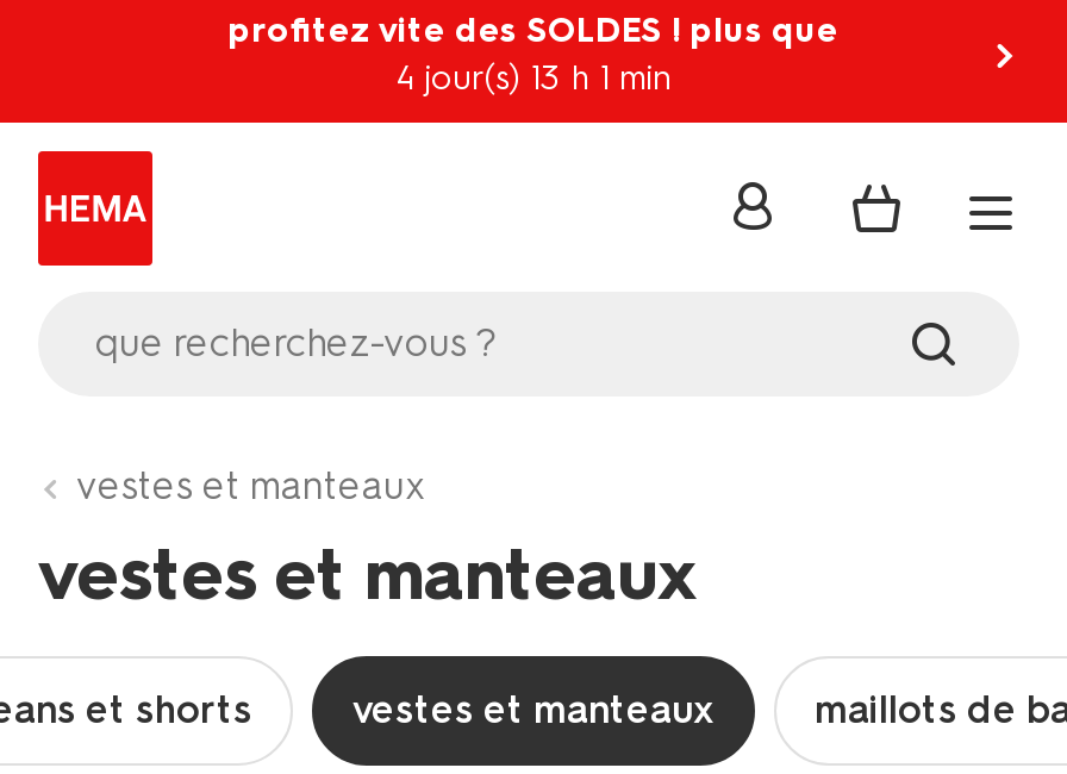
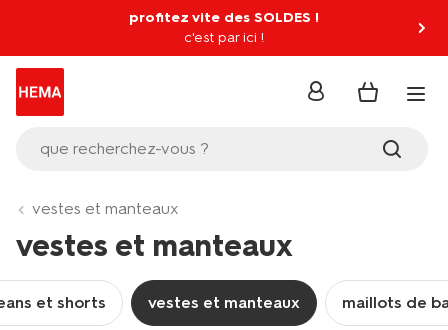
[229,11,838,99] profitez vite des SOLDES ! plus que | 4 jour(s) 13 h 1 min -> [129,9,319,46] profitez vite des SOLDES ! | c'est par ici !

